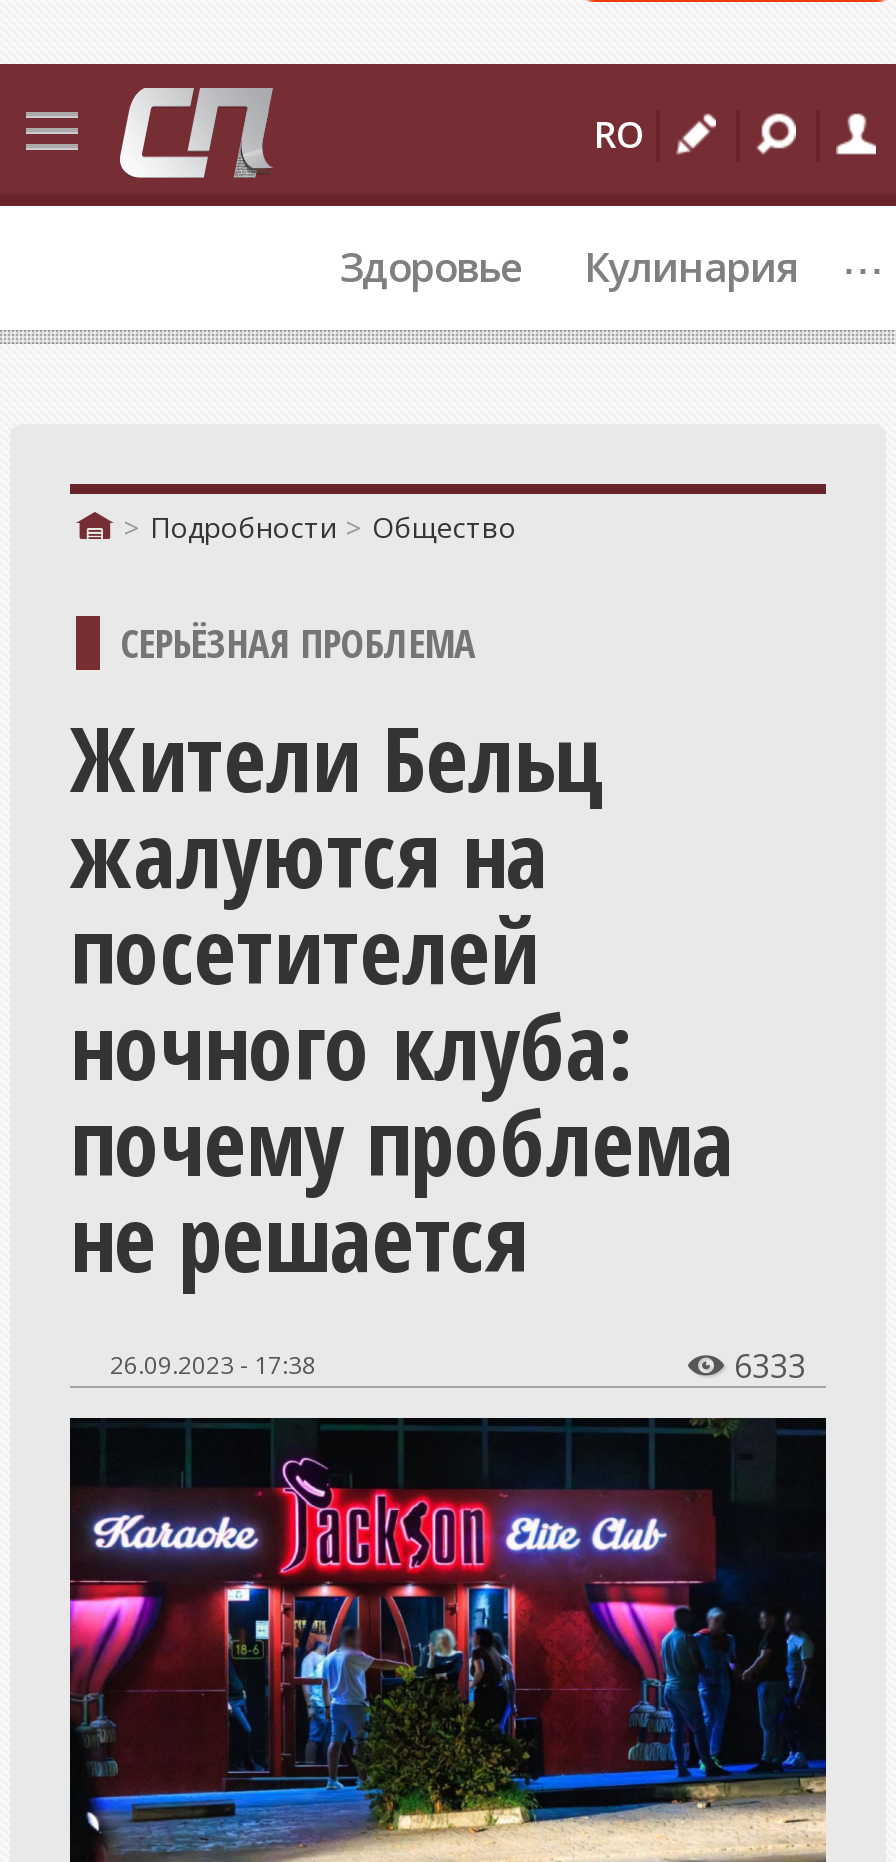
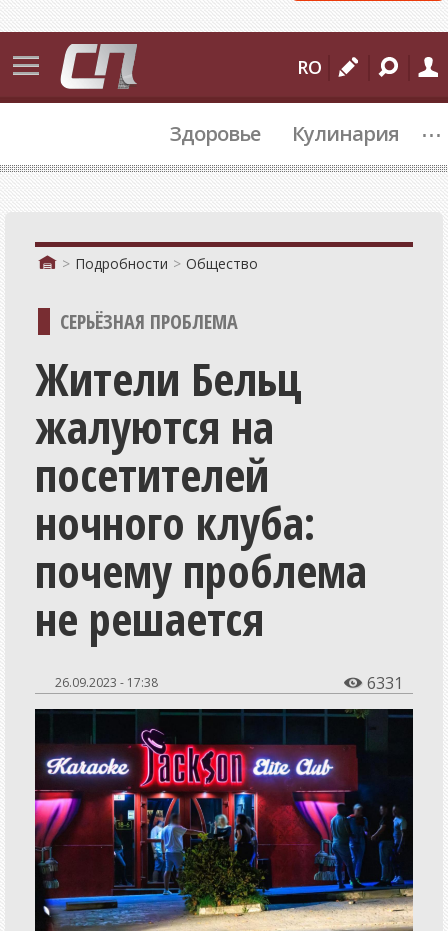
[734,1344,806,1388] 6333 -> [367,672,403,694] 6331

